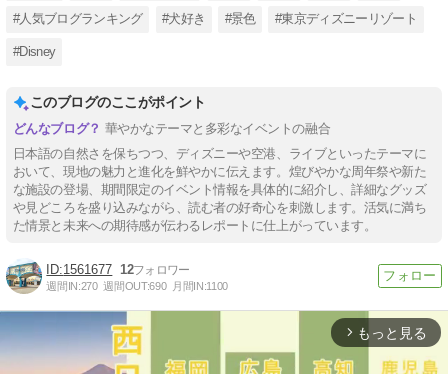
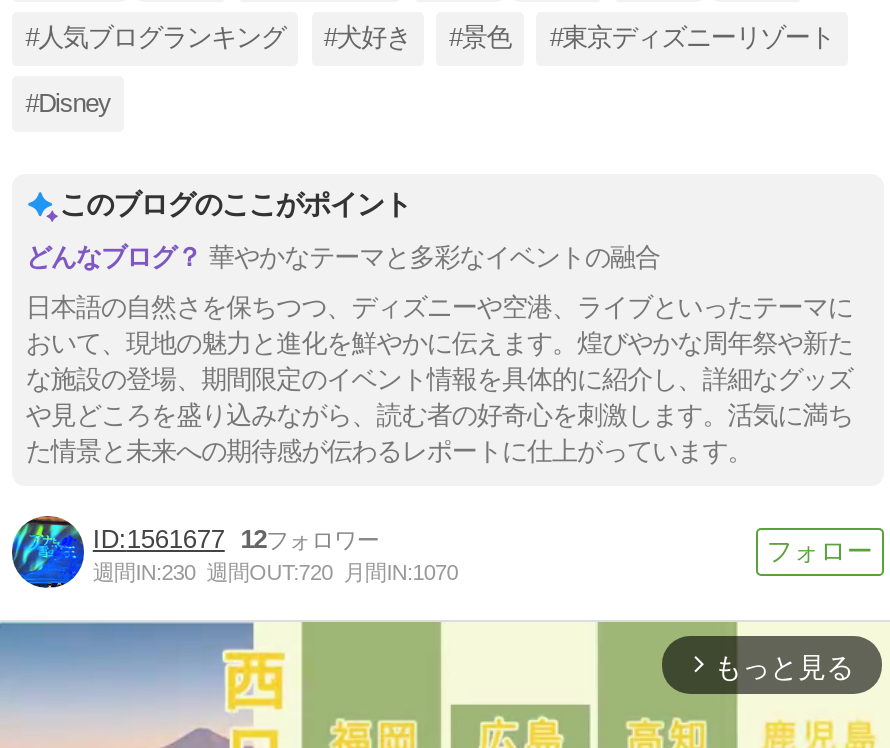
[6,258,228,294] [image] | 週間IN:270 週間OUT:690 月間IN:1100 -> [12,514,458,588] [image] | 週間IN:230 週間OUT:720 月間IN:1070

